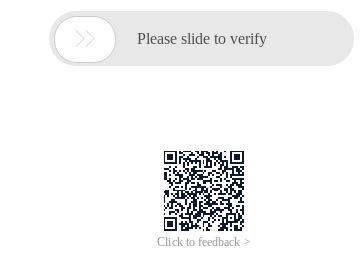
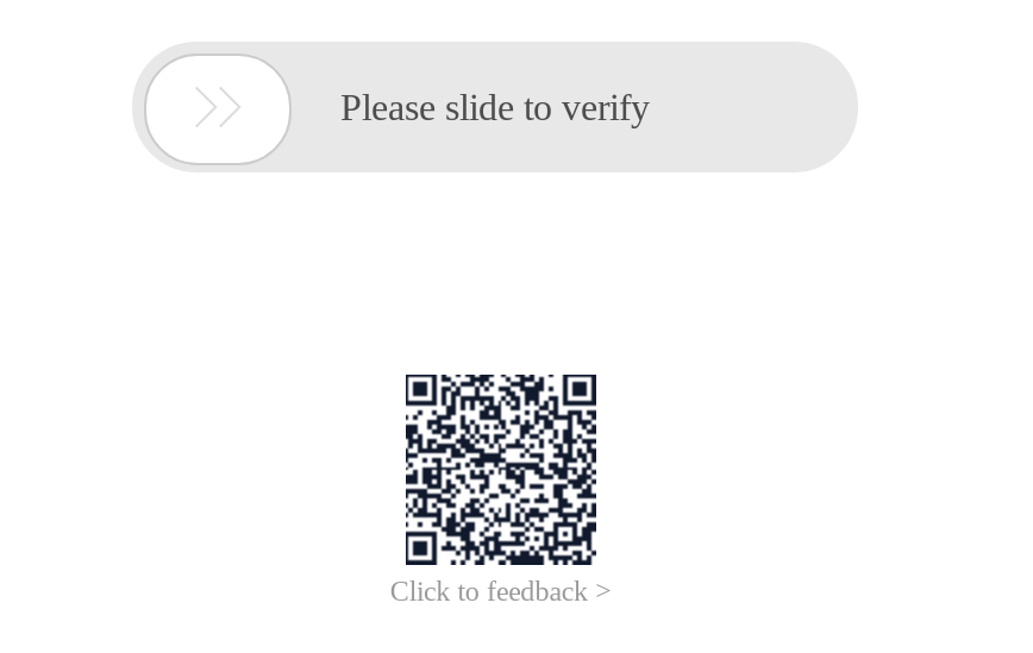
[164,150,245,232] [image] -> [403,372,599,567] [image]

